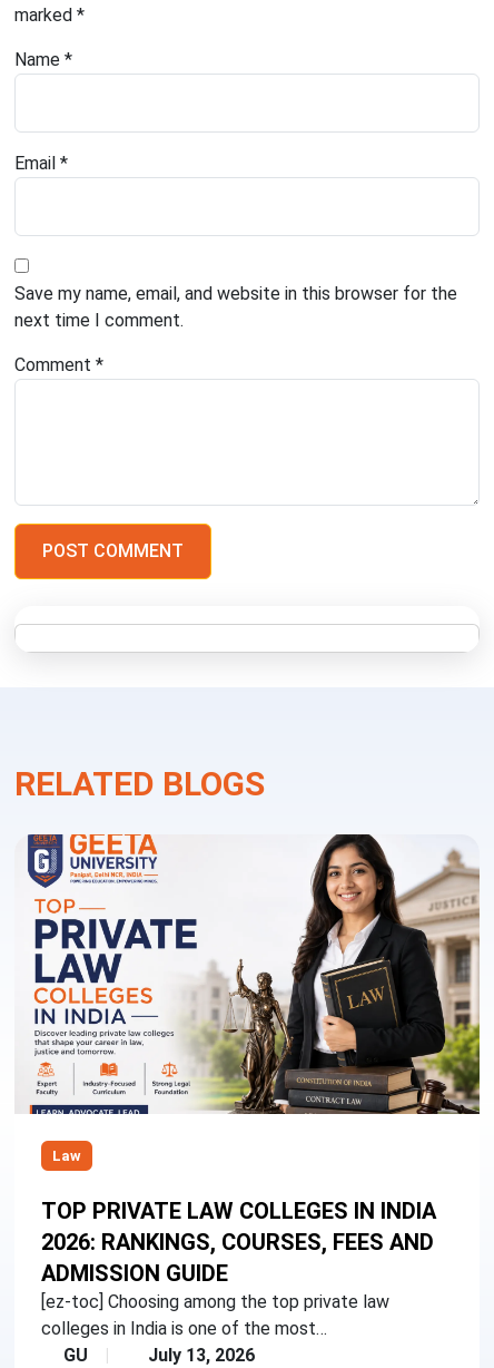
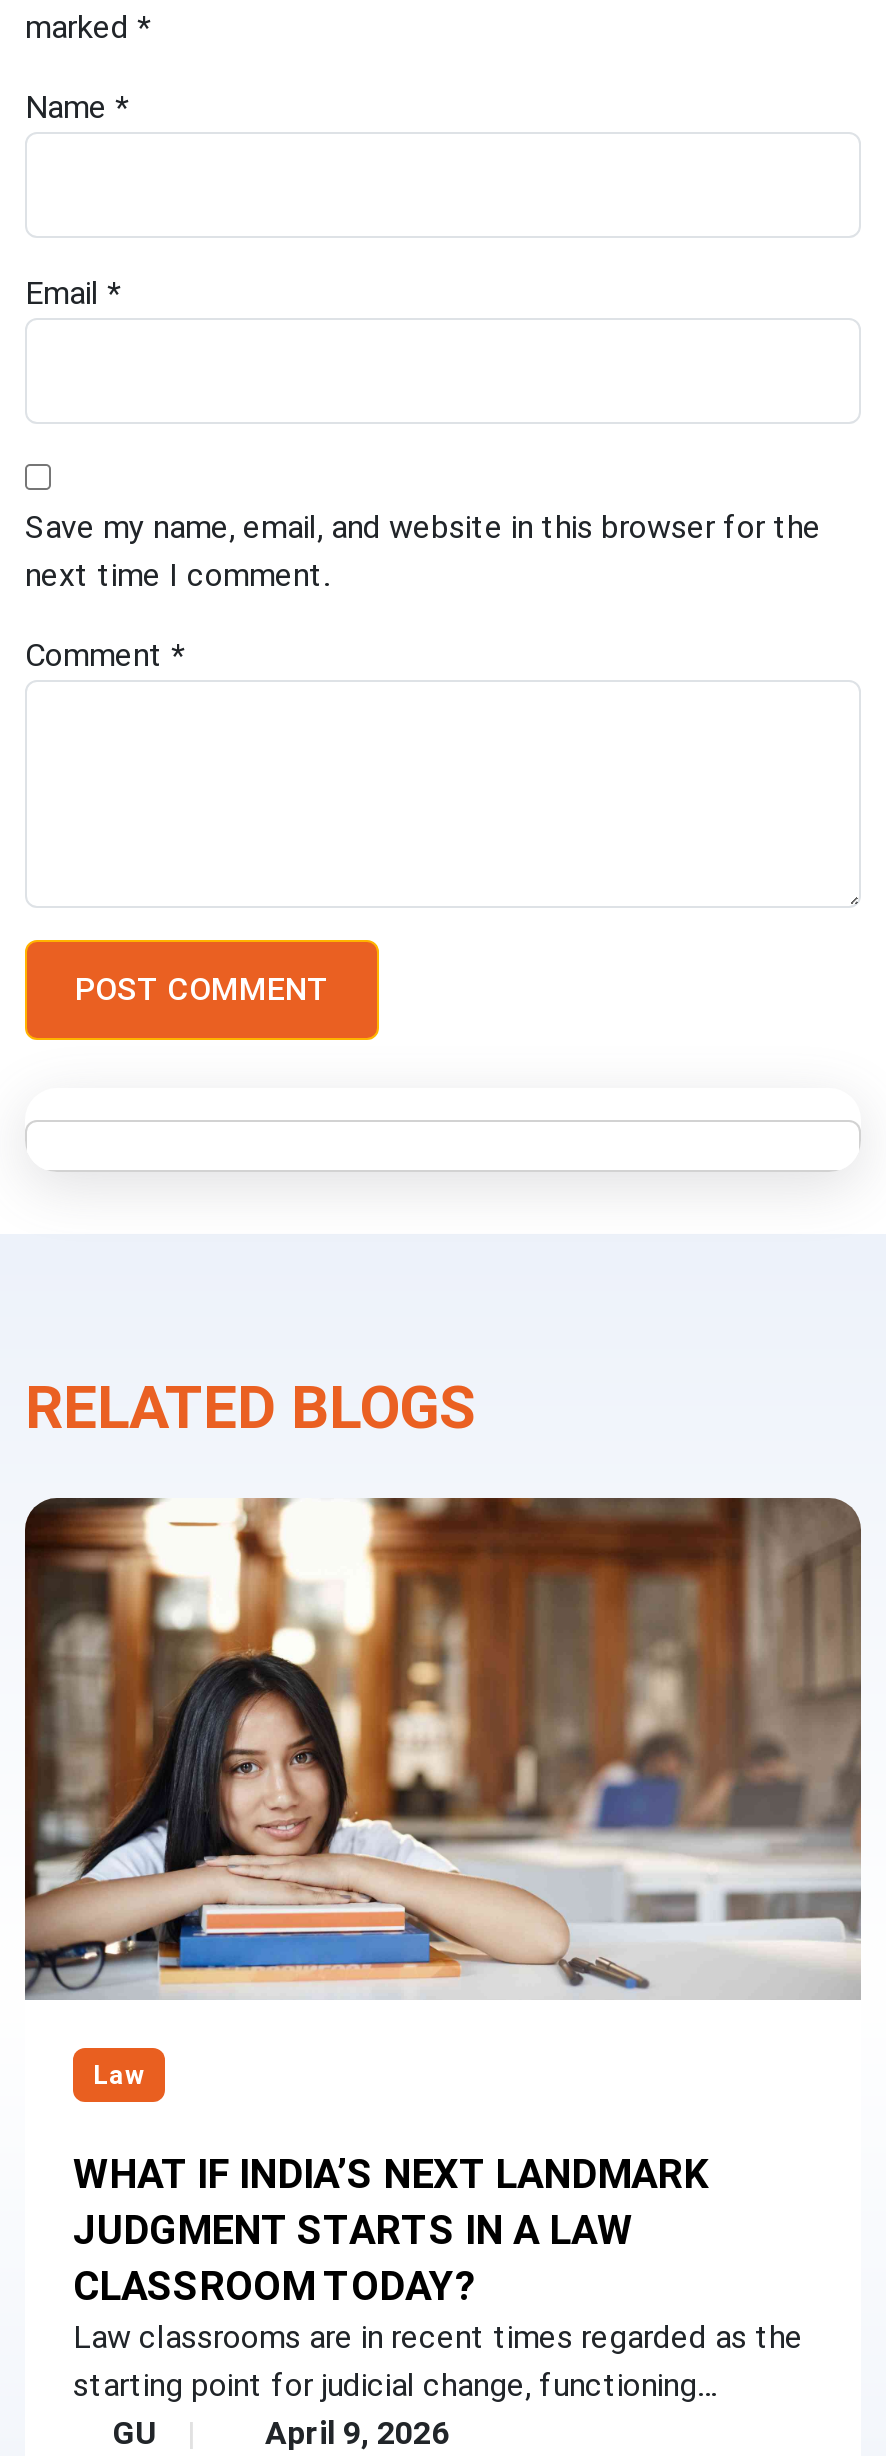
[14,833,481,1115] [image] -> [23,1496,863,2000] [image]
[41,1197,436,1339] TOP PRIVATE LAW COLLEGES IN INDIA | 2026: RANKINGS, COURSES, FEES AND | ADMISSION GUIDE | [ez-toc] Choosing among the top private law | colleges in India is one of the most… -> [73,2149,803,2403] WHAT IF INDIA’S NEXT LANDMARK | JUDGMENT STARTS IN A LAW | CLASSROOM TODAY? | Law classrooms are in recent times regarded as the | starting point for judicial change, functioning…
[148,1344,255,1365] July 13, 2026 -> [265,2413,449,2451] April 9, 2026

